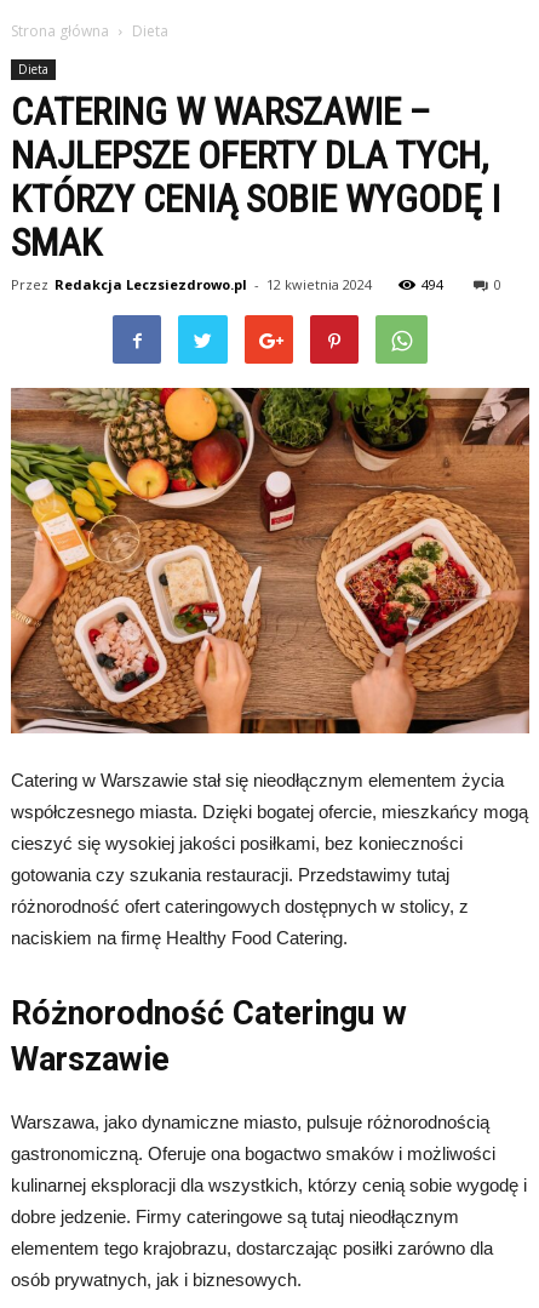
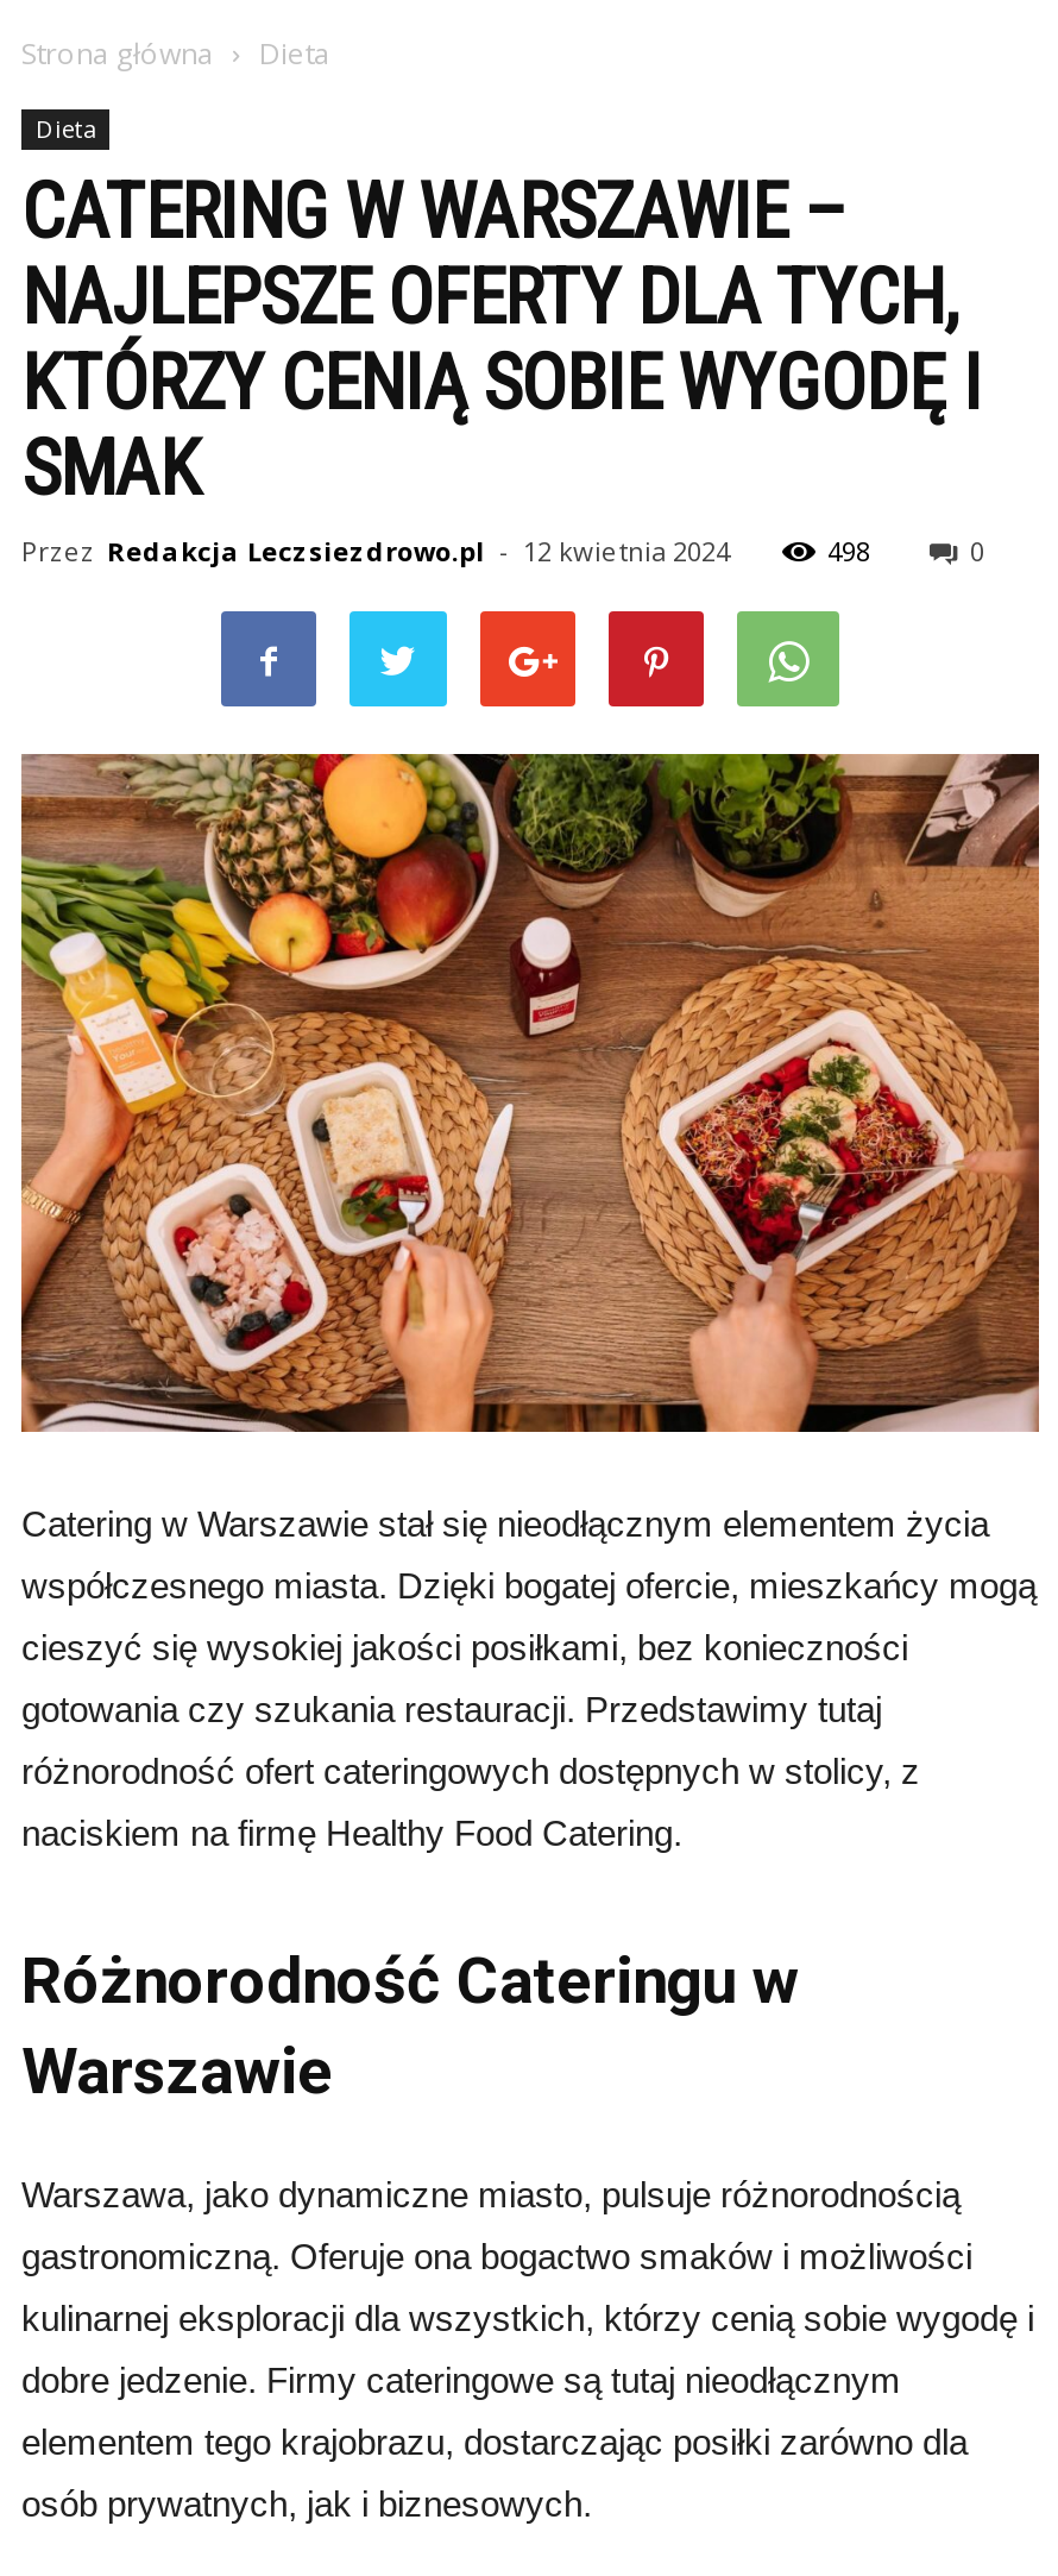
[422,275,443,293] 494 -> [827,533,870,568] 498

